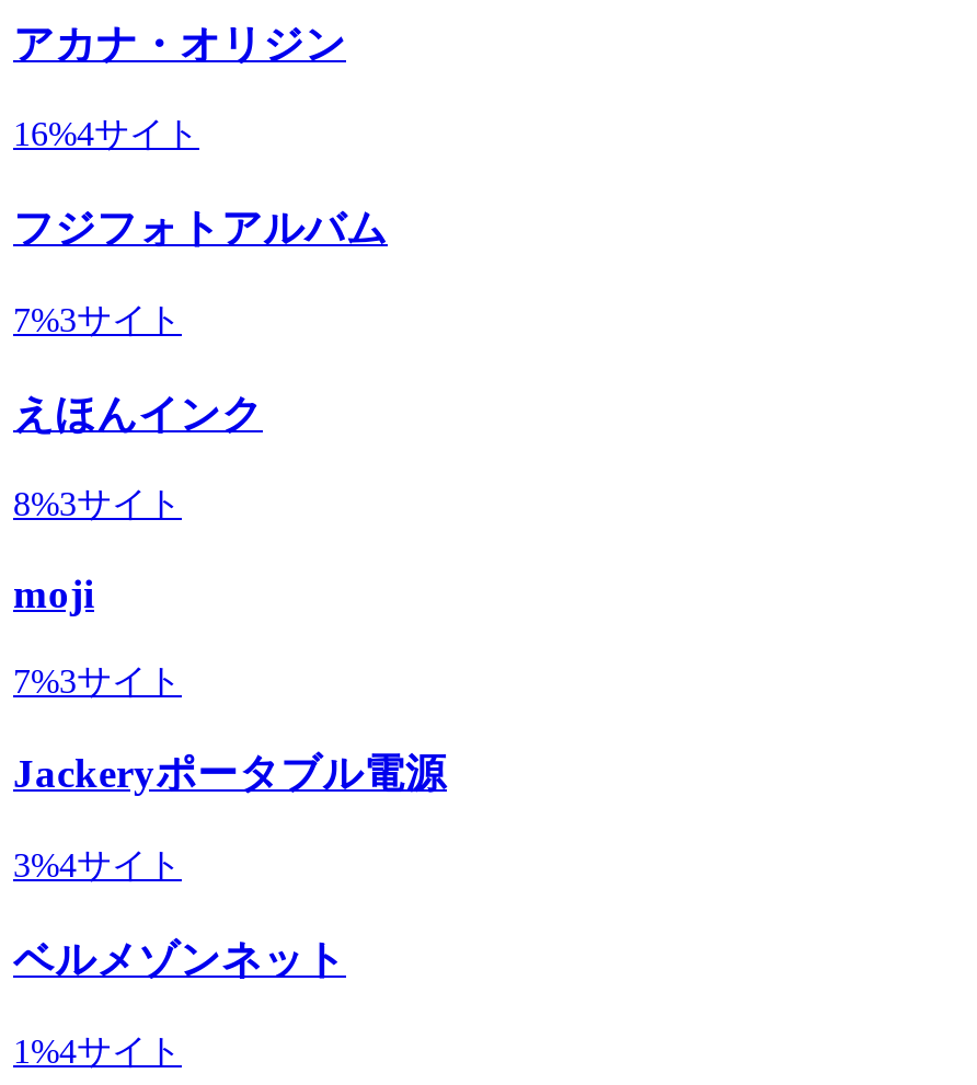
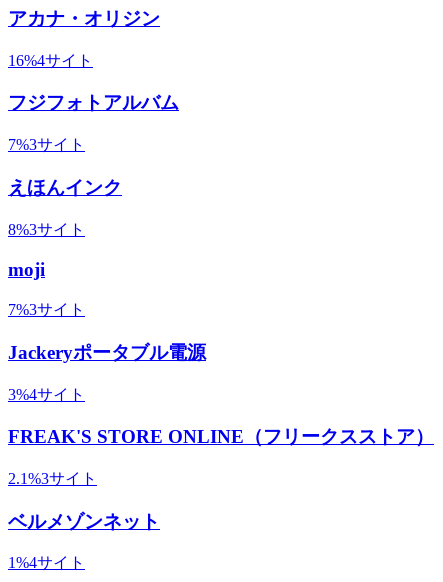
none -> [8,426,434,487] FREAK'S STORE ONLINE（フリークスストア） | 2.1%3サイト

